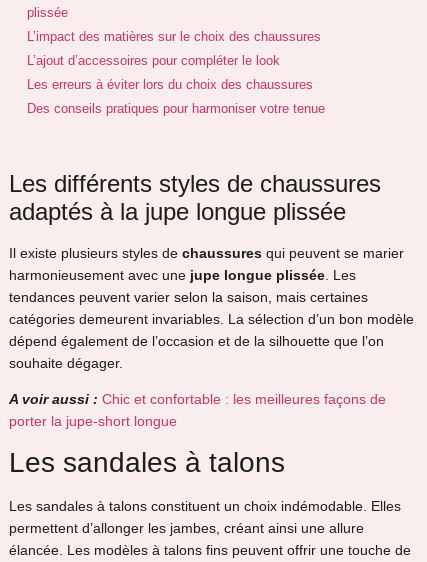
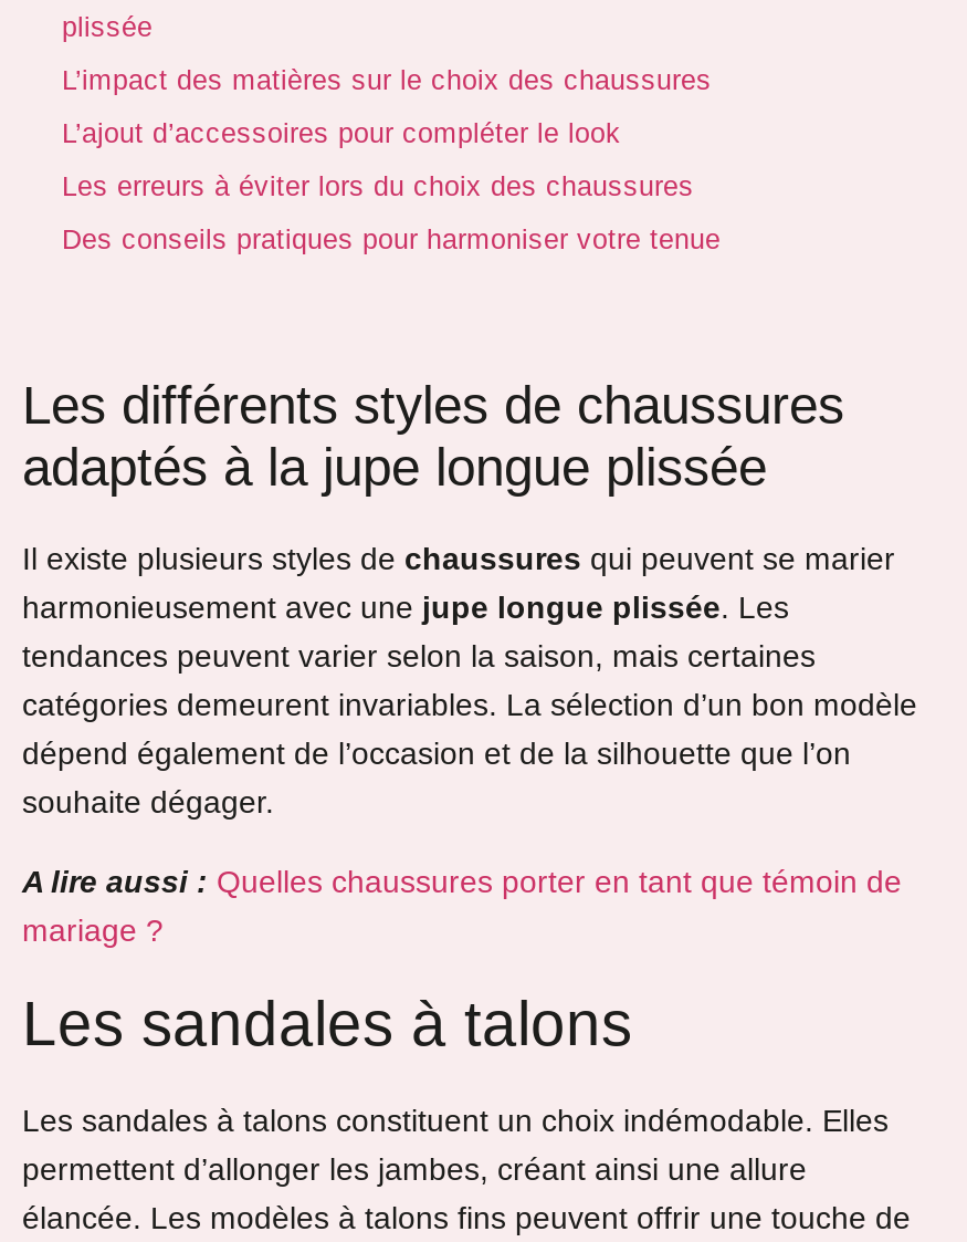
[9,391,386,429] A voir aussi : Chic et confortable : les meilleures façons de | porter la jupe-short longue -> [22,864,902,948] A lire aussi : Quelles chaussures porter en tant que témoin de | mariage ?

